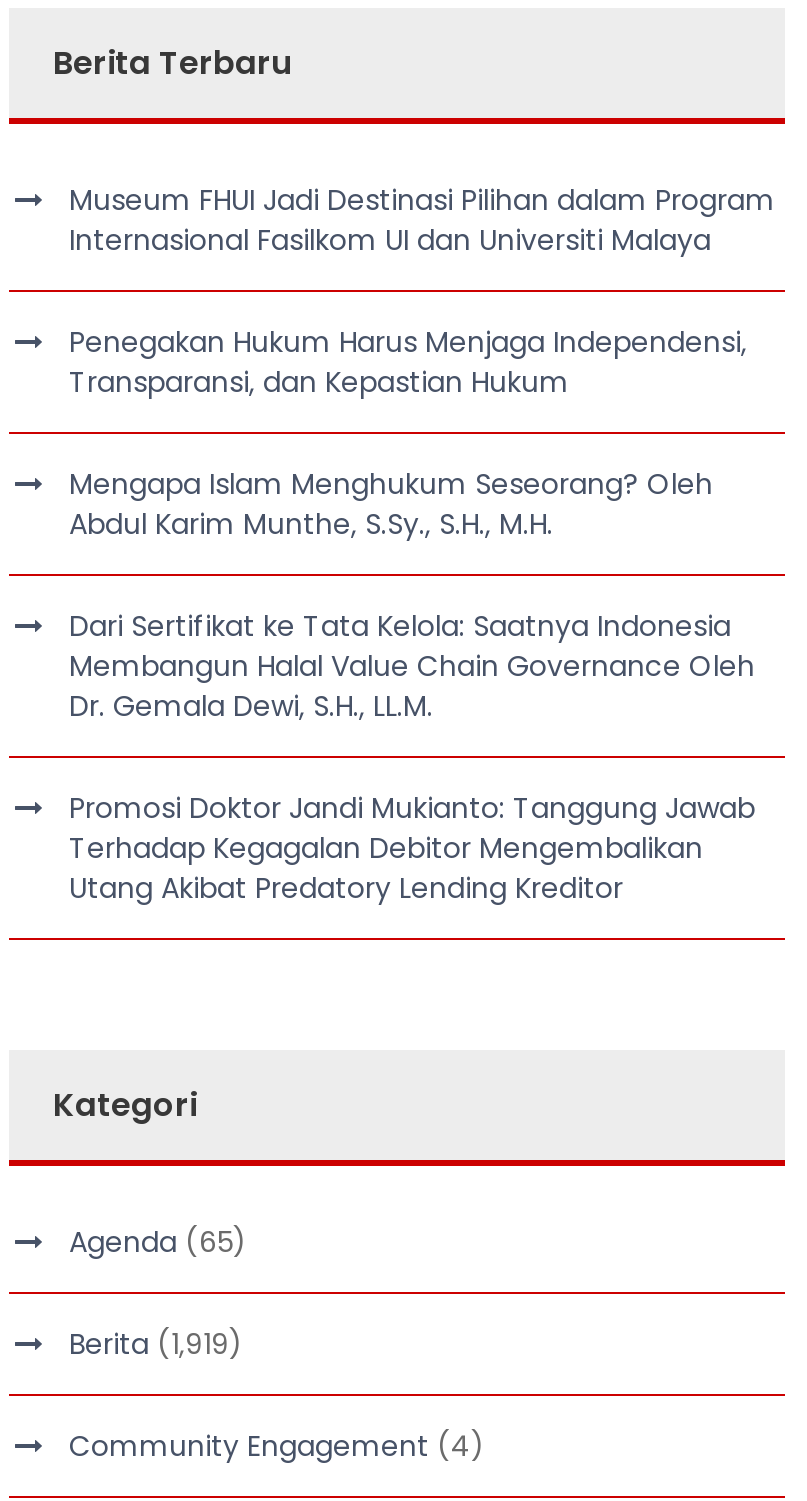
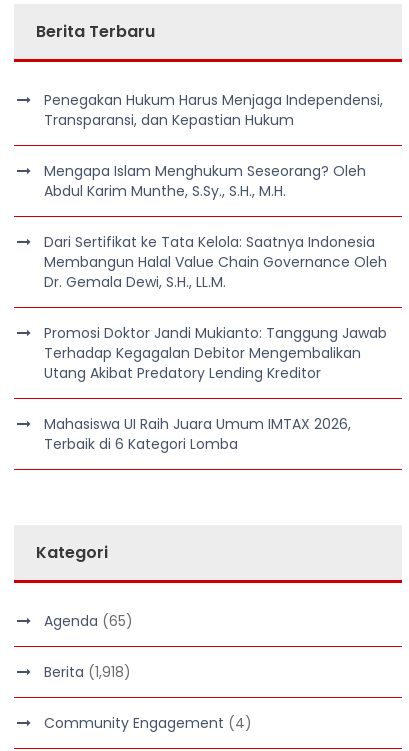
[69,180,775,260] Museum FHUI Jadi Destinasi Pilihan dalam Program | Internasional Fasilkom UI dan Universiti Malaya -> none
moved [69,322,755,908] -> [44,90,387,383]: Penegakan Hukum Harus Menjaga Independensi, | Transparansi, dan Kepastian Hukum | Mengapa Islam Menghukum Seseorang? Oleh | ... | Terhadap Kegagalan Debitor Mengembalikan | Utang Akibat Predatory Lending Kreditor
none -> [44,414,351,454] Mahasiswa UI Raih Juara Umum IMTAX 2026, | Terbaik di 6 Kategori Lomba
[69,1324,243,1364] Berita (1,919) -> [44,662,131,682] Berita (1,918)

